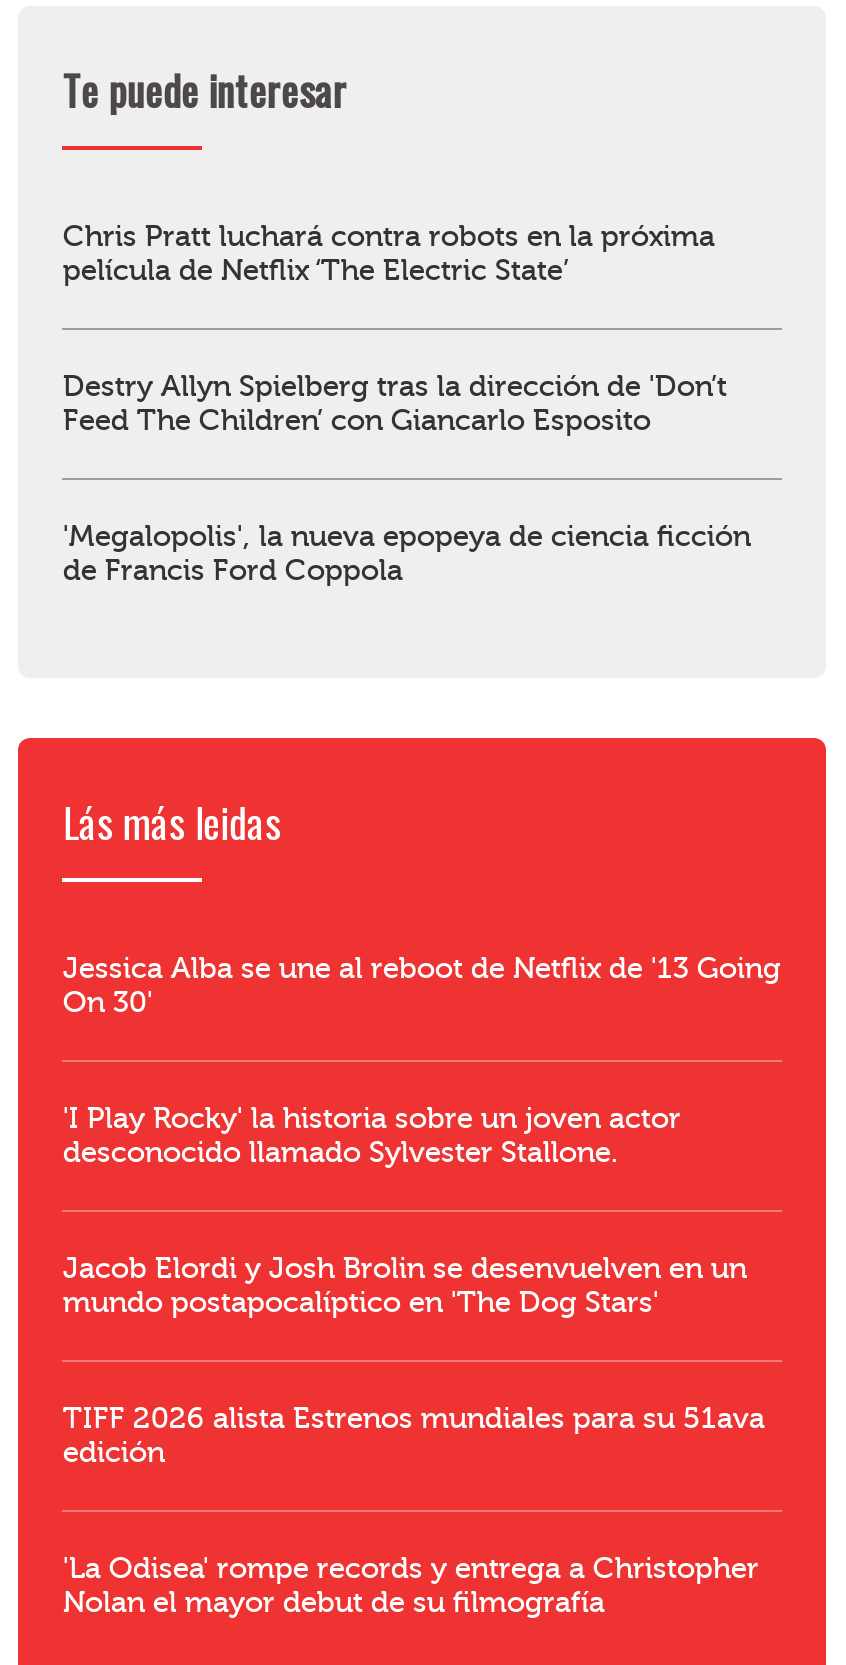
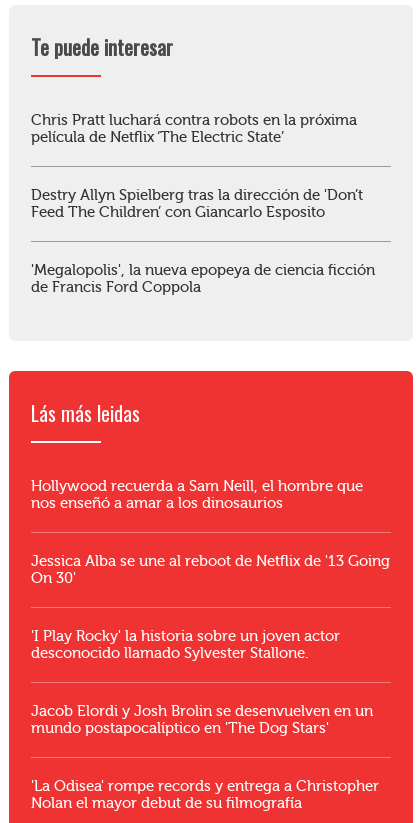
none -> [31,478,363,512] Hollywood recuerda a Sam Neill, el hombre que | nos enseñó a amar a los dinosaurios
moved [63,952,781,1320] -> [31,553,390,737]: Jessica Alba se une al reboot de Netflix de '13 Going | On 30' | 'I Play Rocky' la historia sobre un joven actor | desconocido llamado Sylvester Stallone. | Jacob Elordi y Josh Brolin se desenvuelven en un | mundo postapocalíptico en 'The Dog Stars'
[63,1402,765,1470] TIFF 2026 alista Estrenos mundiales para su 51ava | edición -> none

